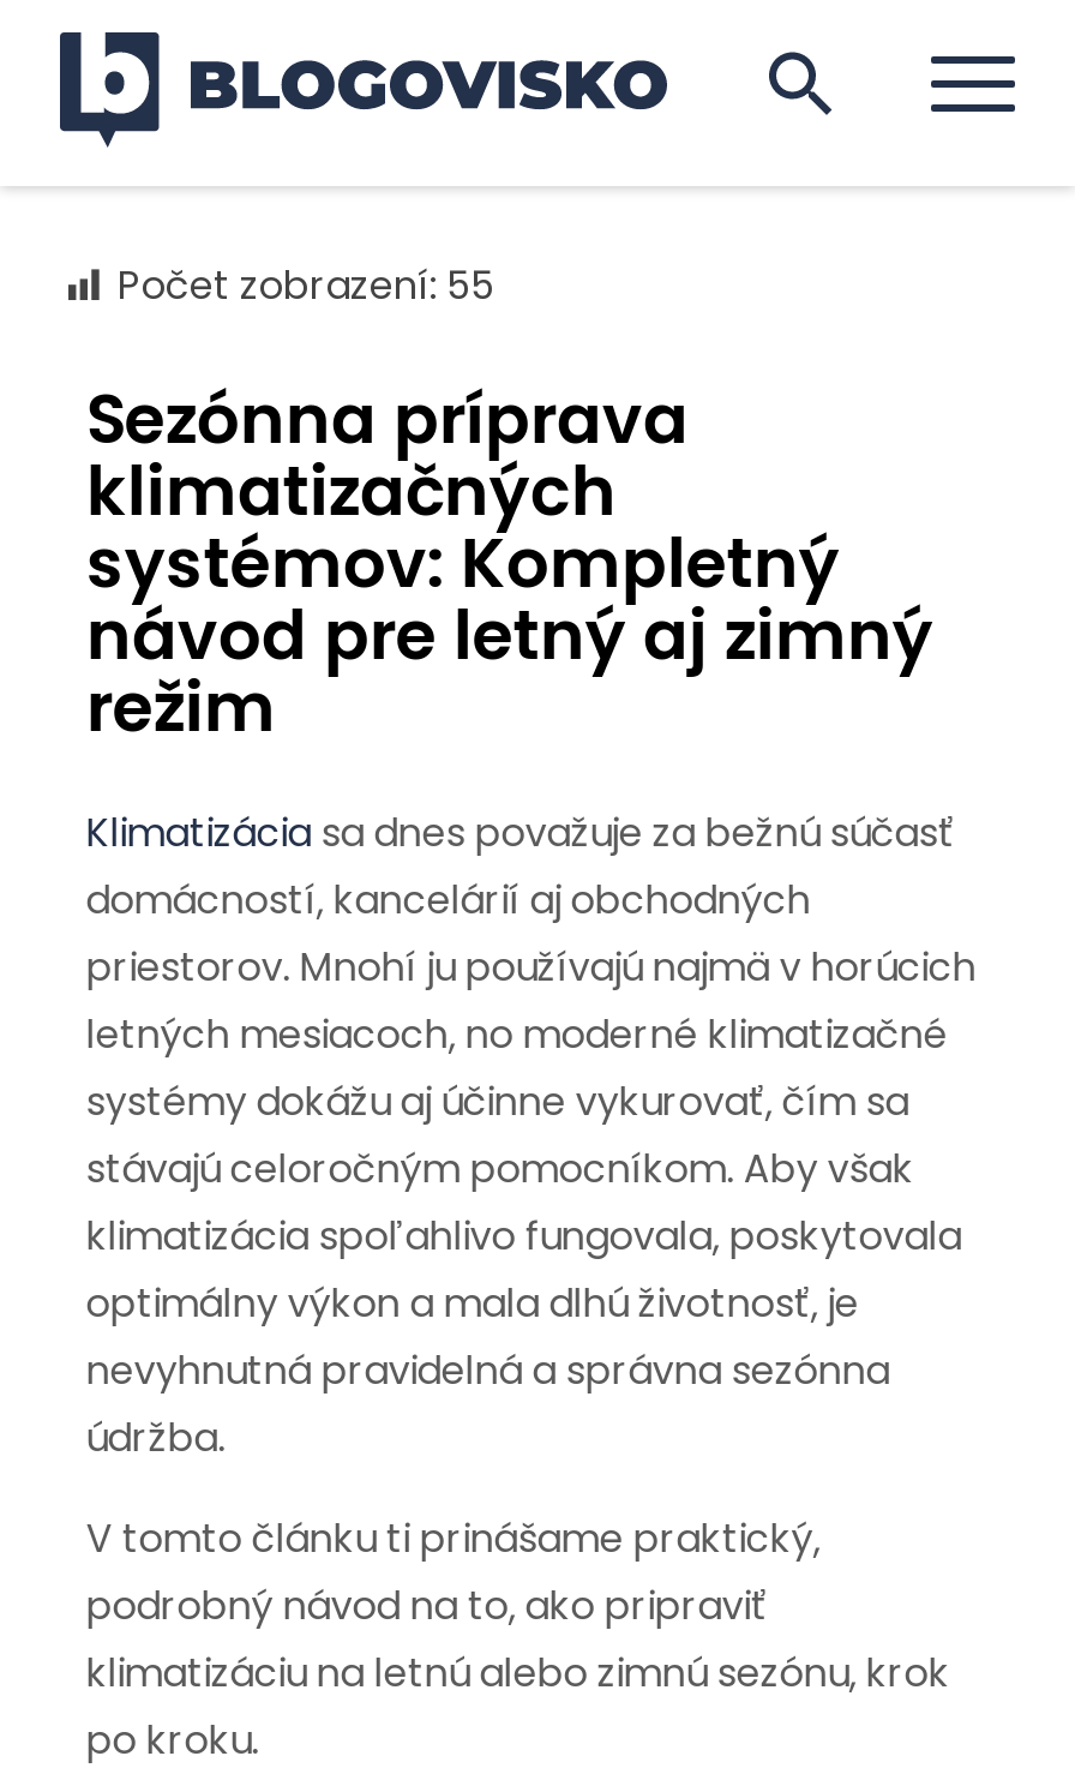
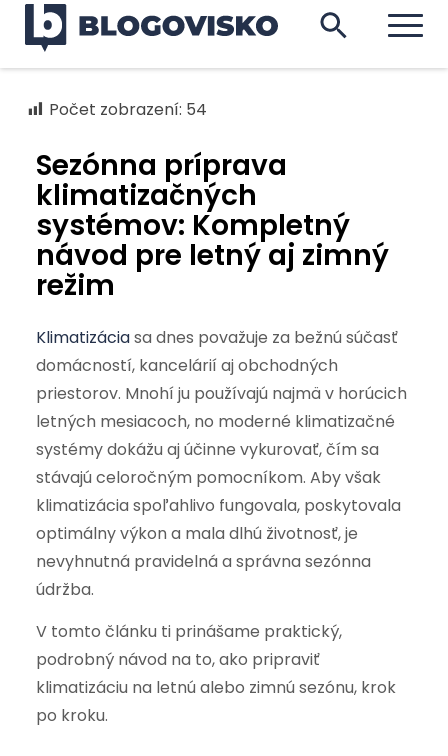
[118,258,494,313] Počet zobrazení: 55 -> [49,98,207,121] Počet zobrazení: 54

